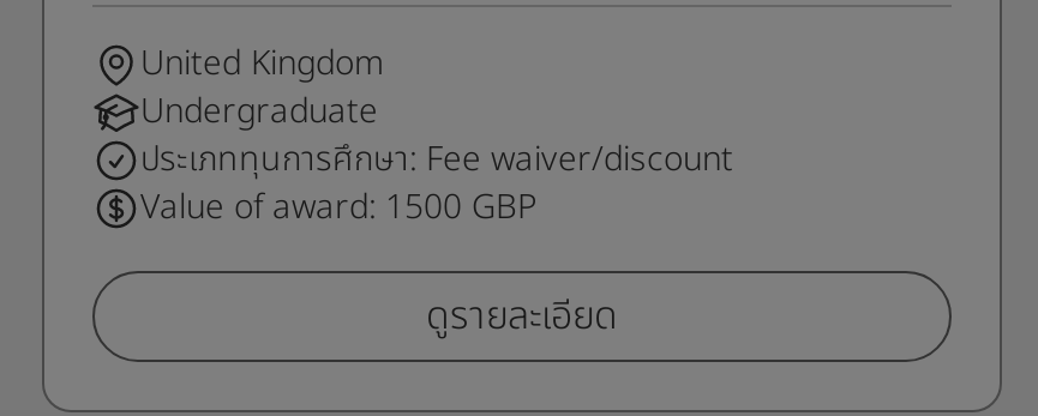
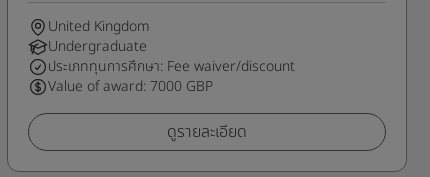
[140,182,536,233] Value of award: 1500 GBP -> [48,76,213,97] Value of award: 7000 GBP

